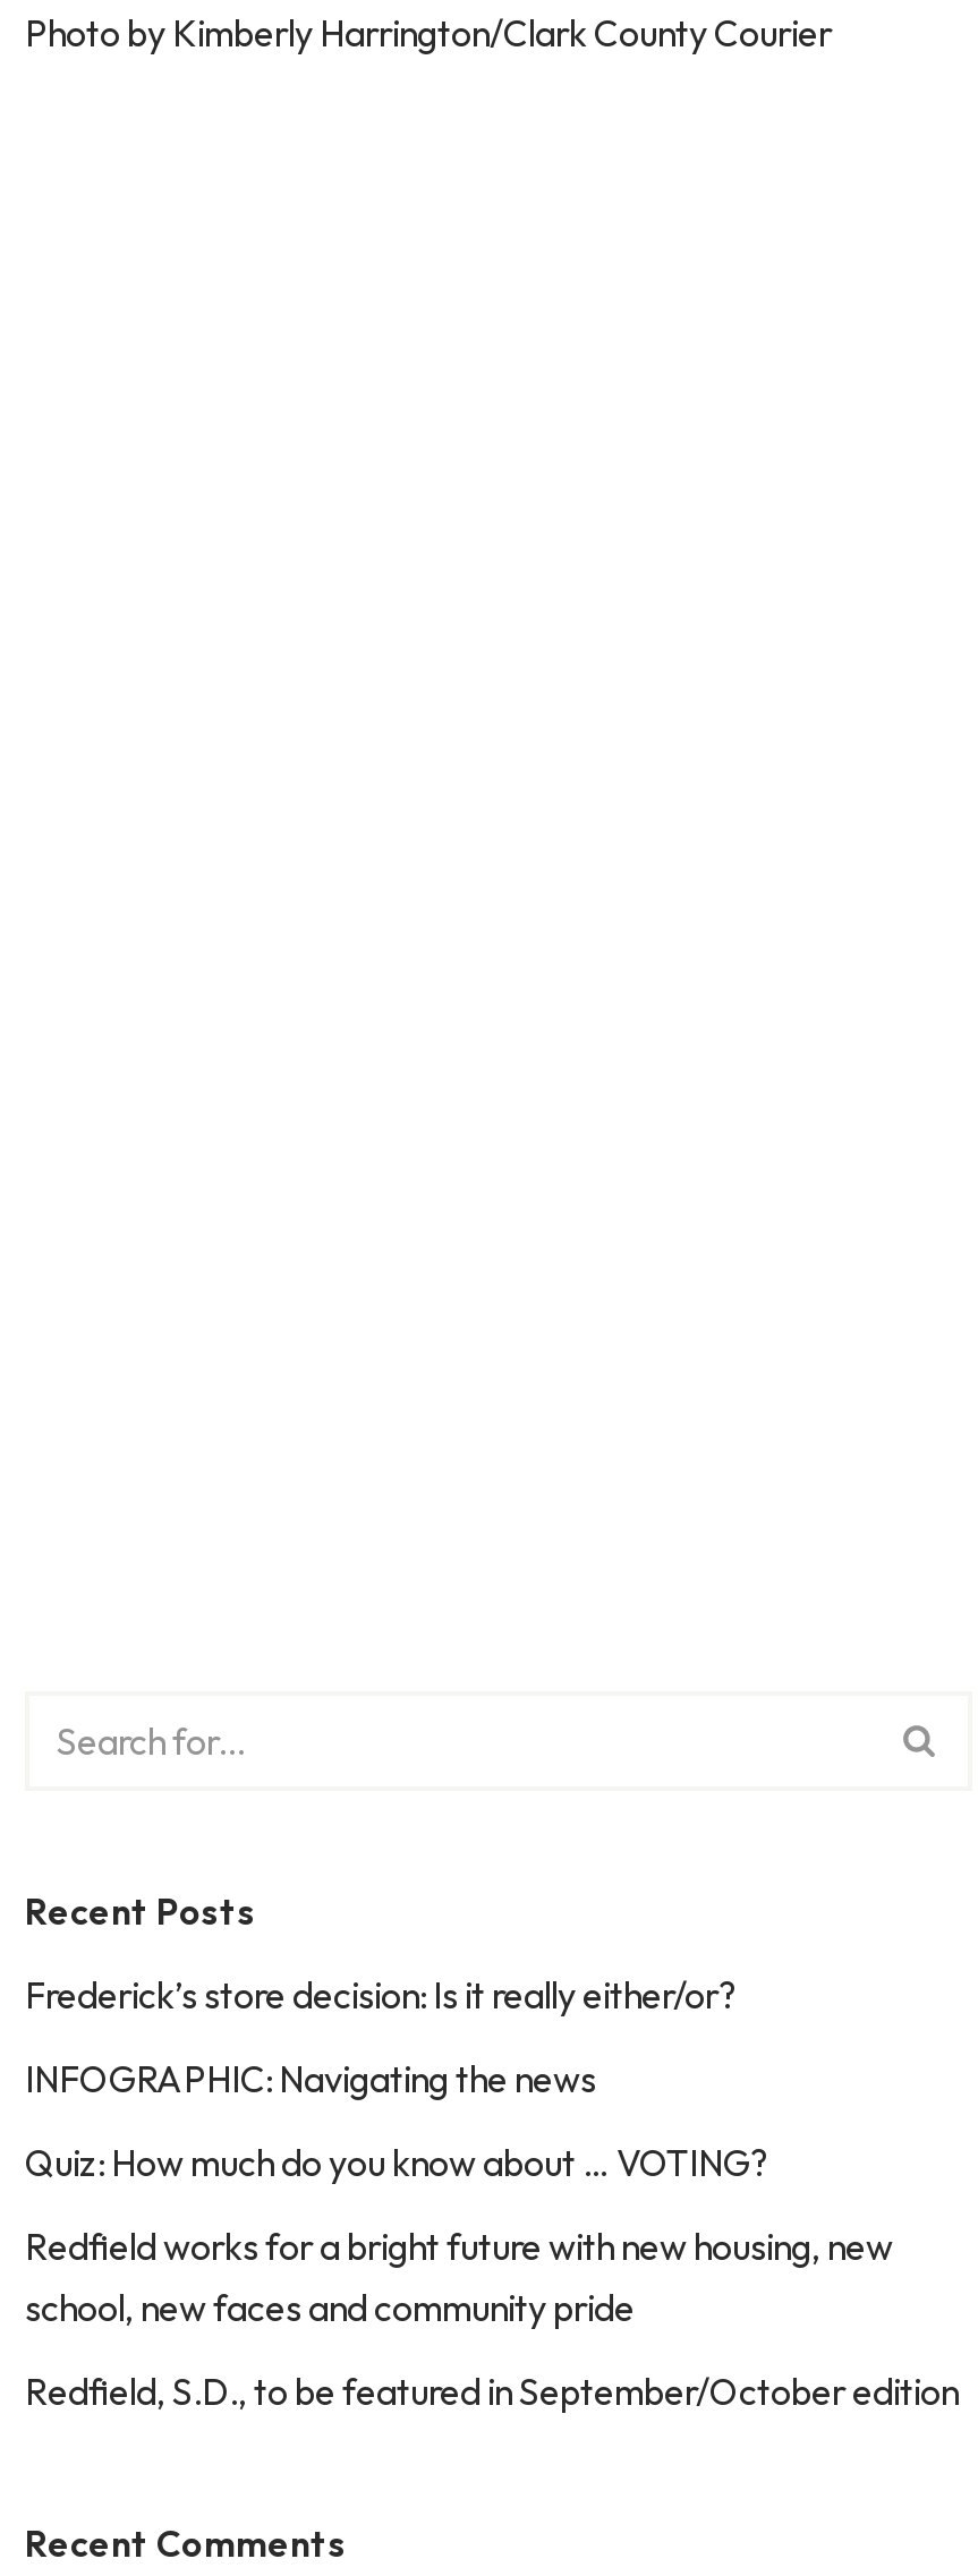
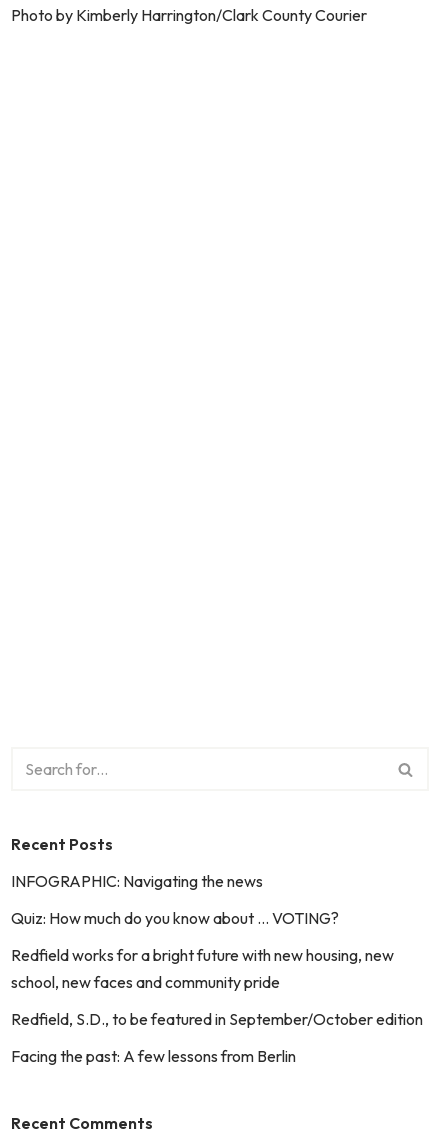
[25,1972,737,2018] Frederick’s store decision: Is it really either/or? -> none
moved [25,2056,959,2414] -> [11,871,423,1029]: INFOGRAPHIC: Navigating the news | Quiz: How much do you know about … VOTING? | Redfield works for a bright future with new housing, new | school, new faces and community pride | Redfield, S.D., to be featured in September/October edition
none -> [11,1046,296,1066] Facing the past: A few lessons from Berlin

